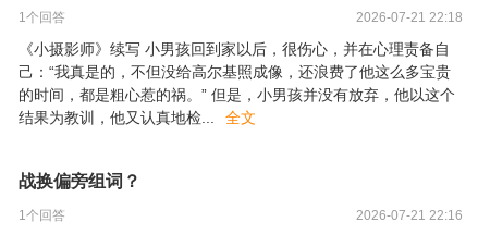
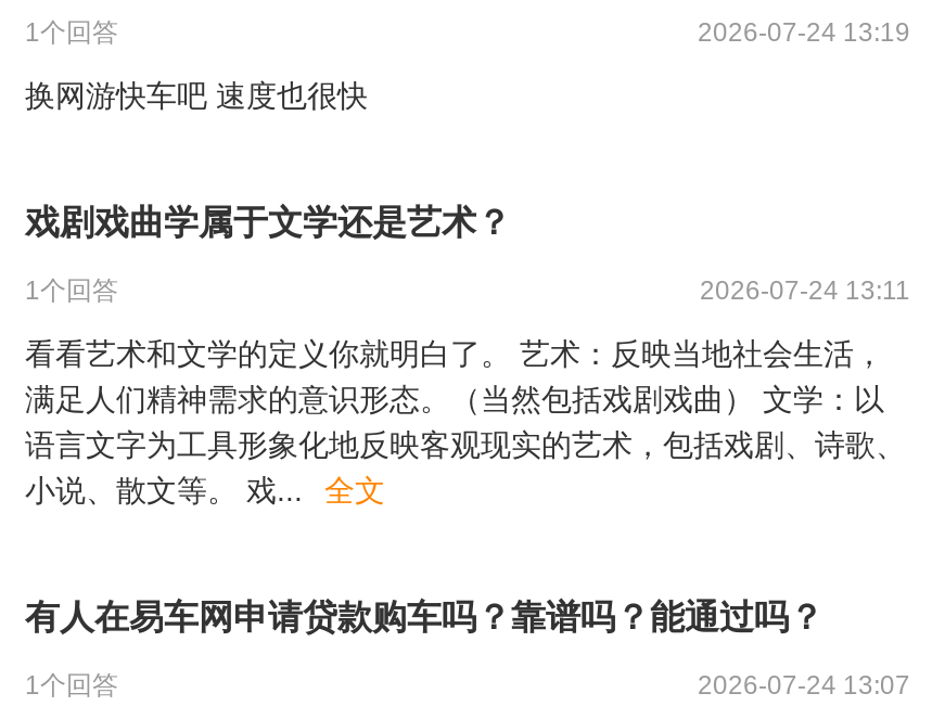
[19,10,463,126] 2026-07-21 22:18 | 《小摄影师》续写 小男孩回到家以后，很伤心，并在心理责备自 | 己：“我真是的，不但没给高尔基照成像，还浪费了他这么多宝贵 | 的时间，都是粗心惹的祸。” 但是，小男孩并没有放弃，他以这个 | 结果为教训，他又认真地检... -> [25,17,910,508] 2026-07-24 13:19 | 换网游快车吧 速度也很快 | 戏剧戏曲学属于文学还是艺术？ | 1个回答 | 2026-07-24 13:11 | 看看艺术和文学的定义你就明白了。 艺术：反映当地社会生活， | 满足人们精神需求的意识形态。（当然包括戏剧戏曲） 文学：以 | 语言文字为工具形象化地反映客观现实的艺术，包括戏剧、诗歌、 | 小说、散文等。 戏...
[19,172,140,190] 战换偏旁组词？ -> [25,599,823,635] 有人在易车网申请贷款购车吗？靠谱吗？能通过吗？
[356,208,463,223] 2026-07-21 22:16 -> [698,670,910,701] 2026-07-24 13:07

